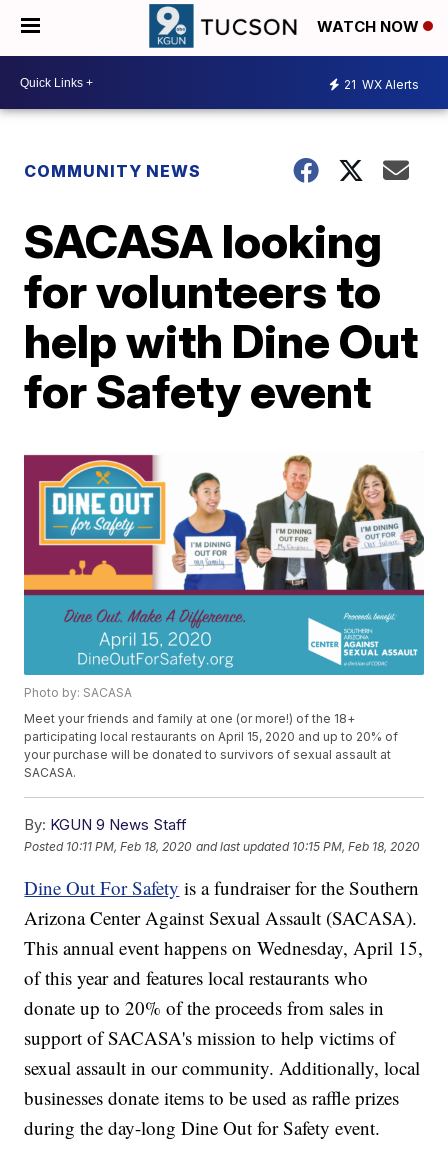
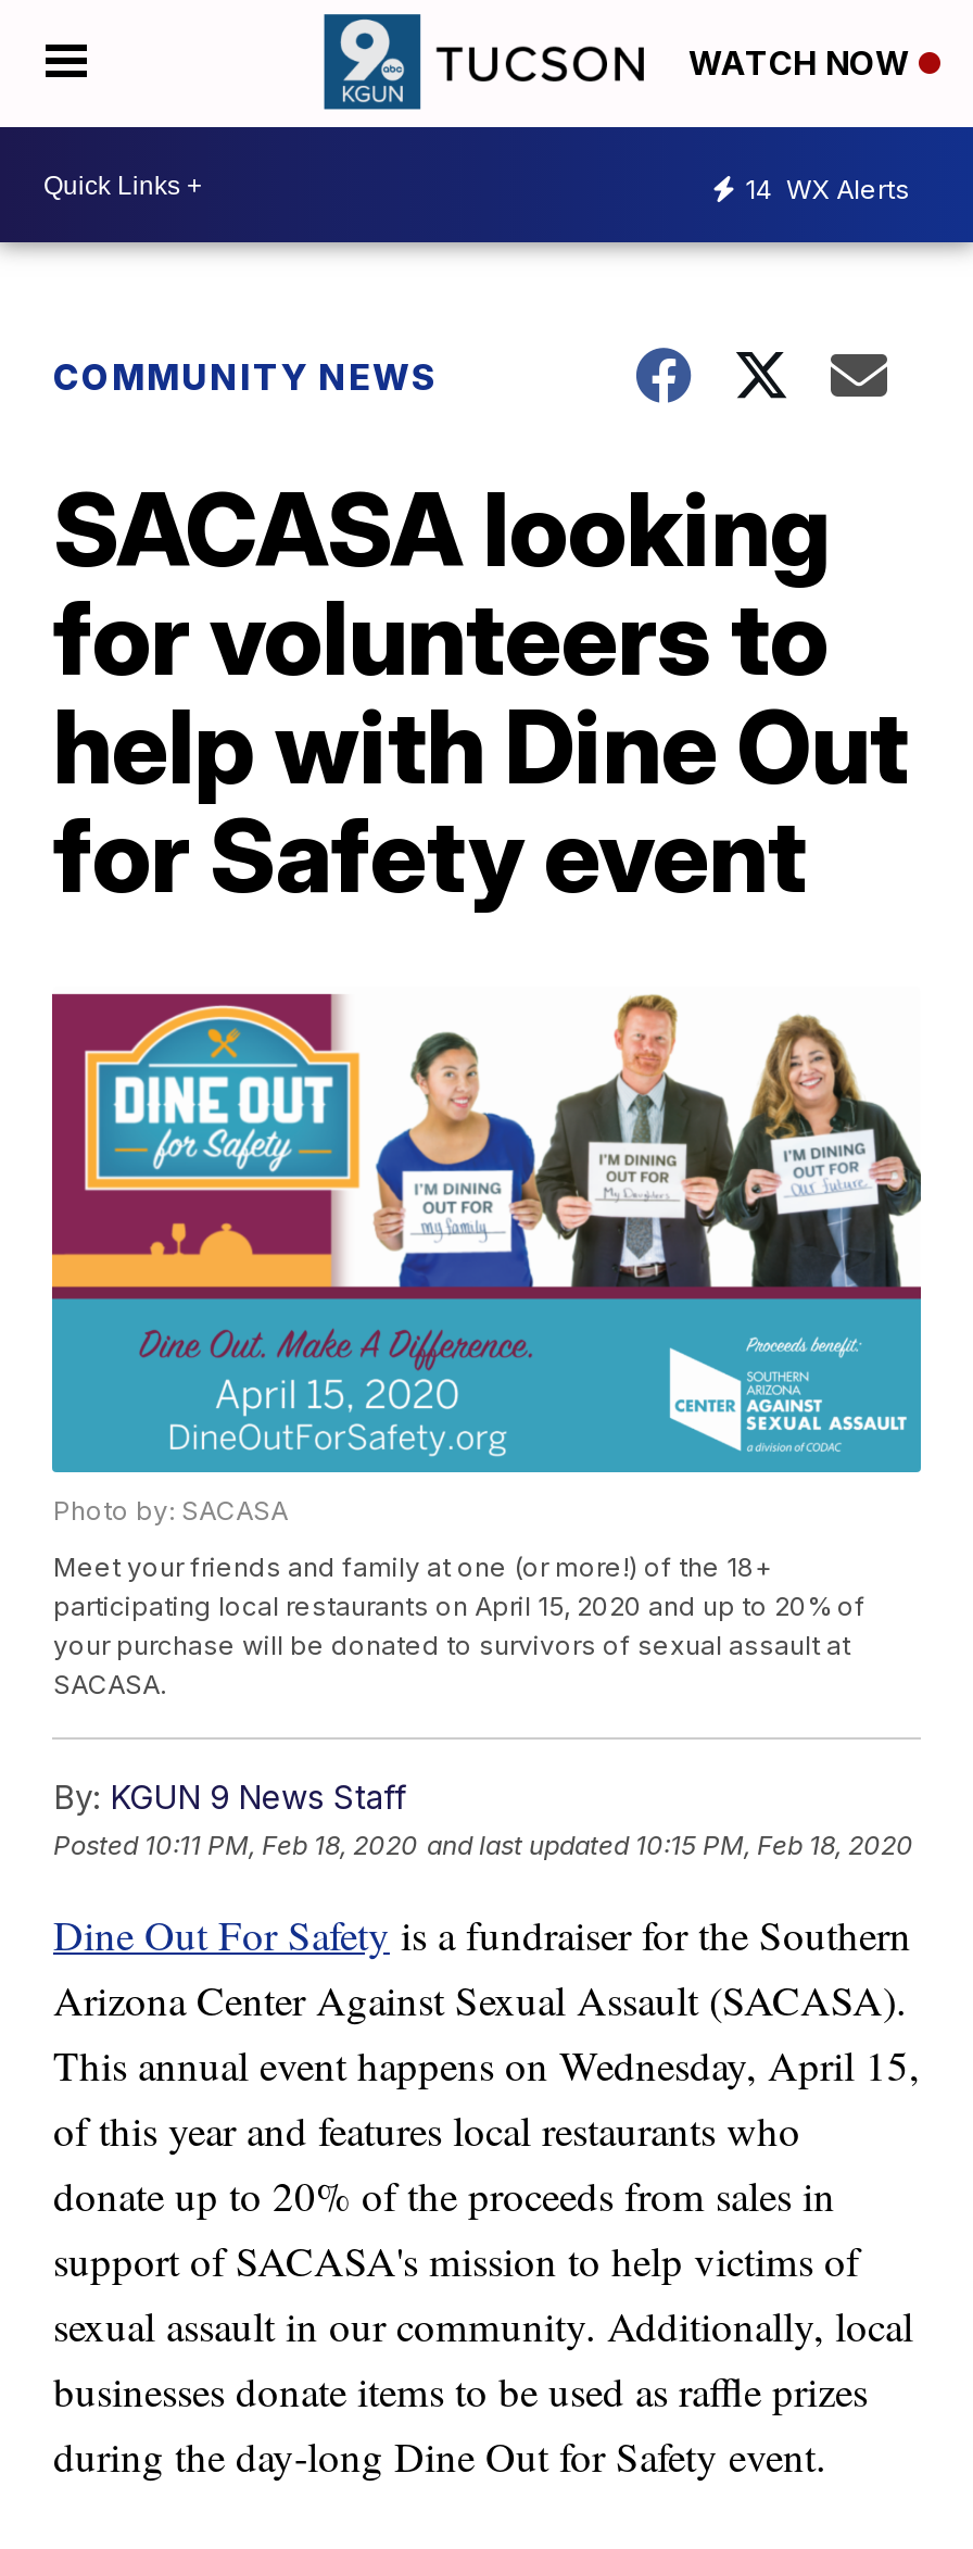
[344,76,419,91] 21 WX Alerts -> [745,172,910,204] 14 WX Alerts

